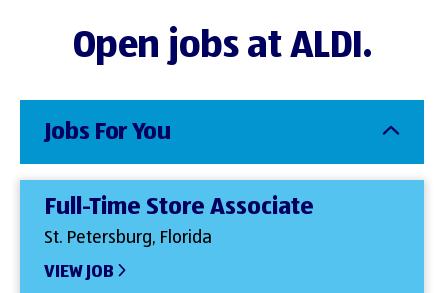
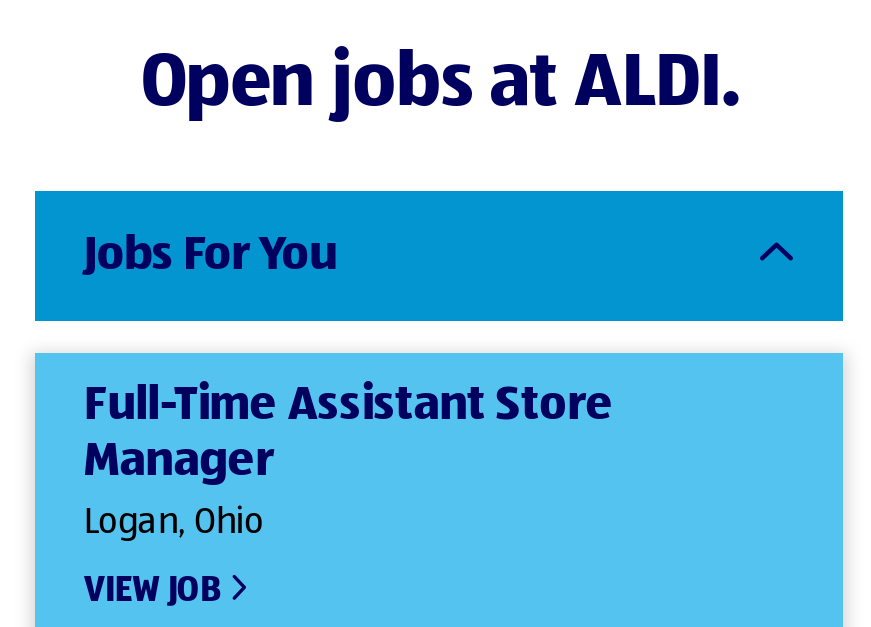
[44,195,314,247] Full-Time Store Associate | St. Petersburg, Florida -> [84,382,614,542] Full-Time Assistant Store | Manager | Logan, Ohio

